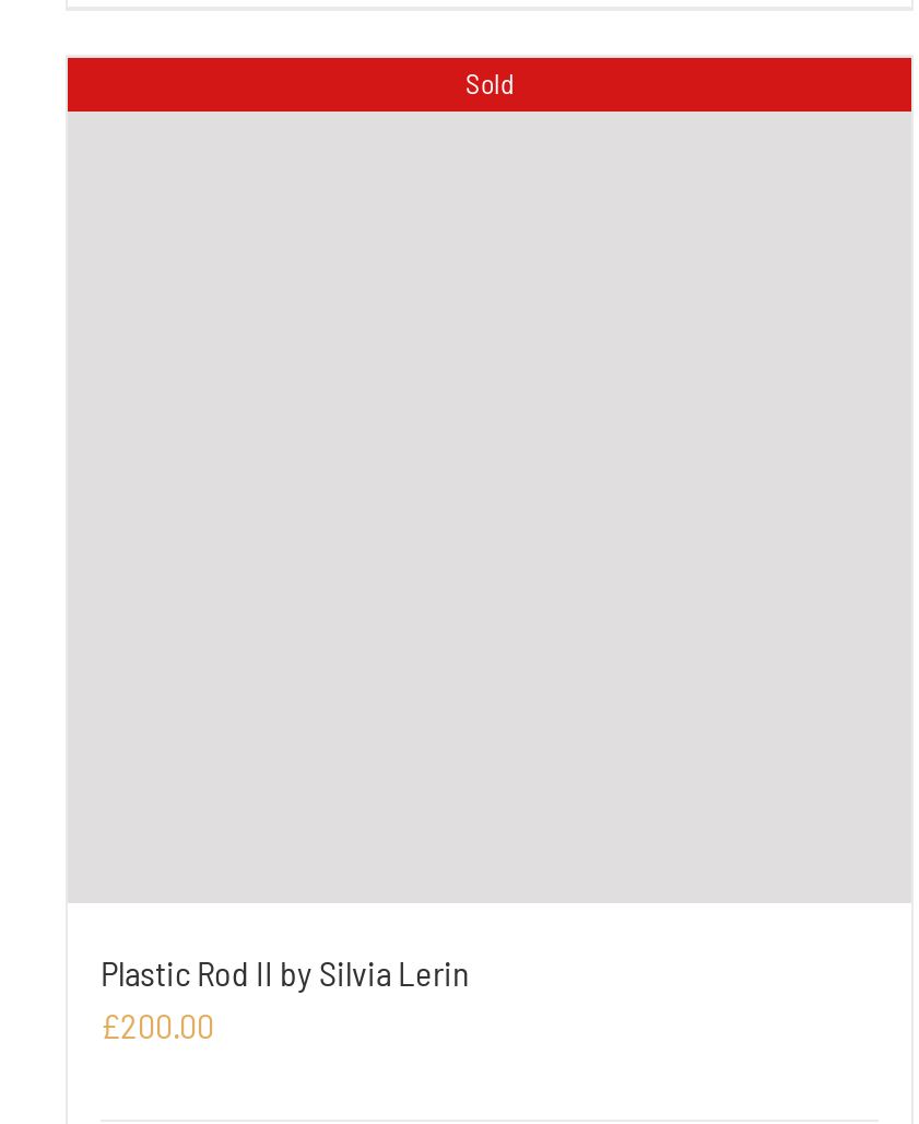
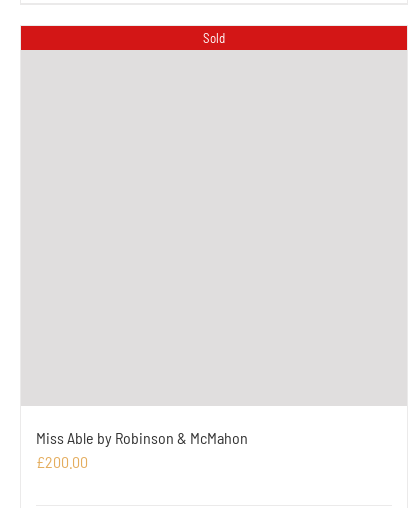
[101,951,470,993] Plastic Rod II by Silvia Lerin -> [36,428,248,447] Miss Able by Robinson & McMahon

